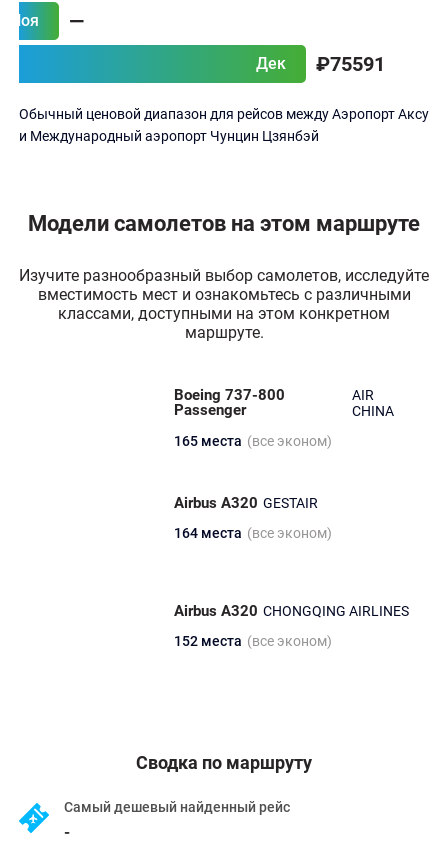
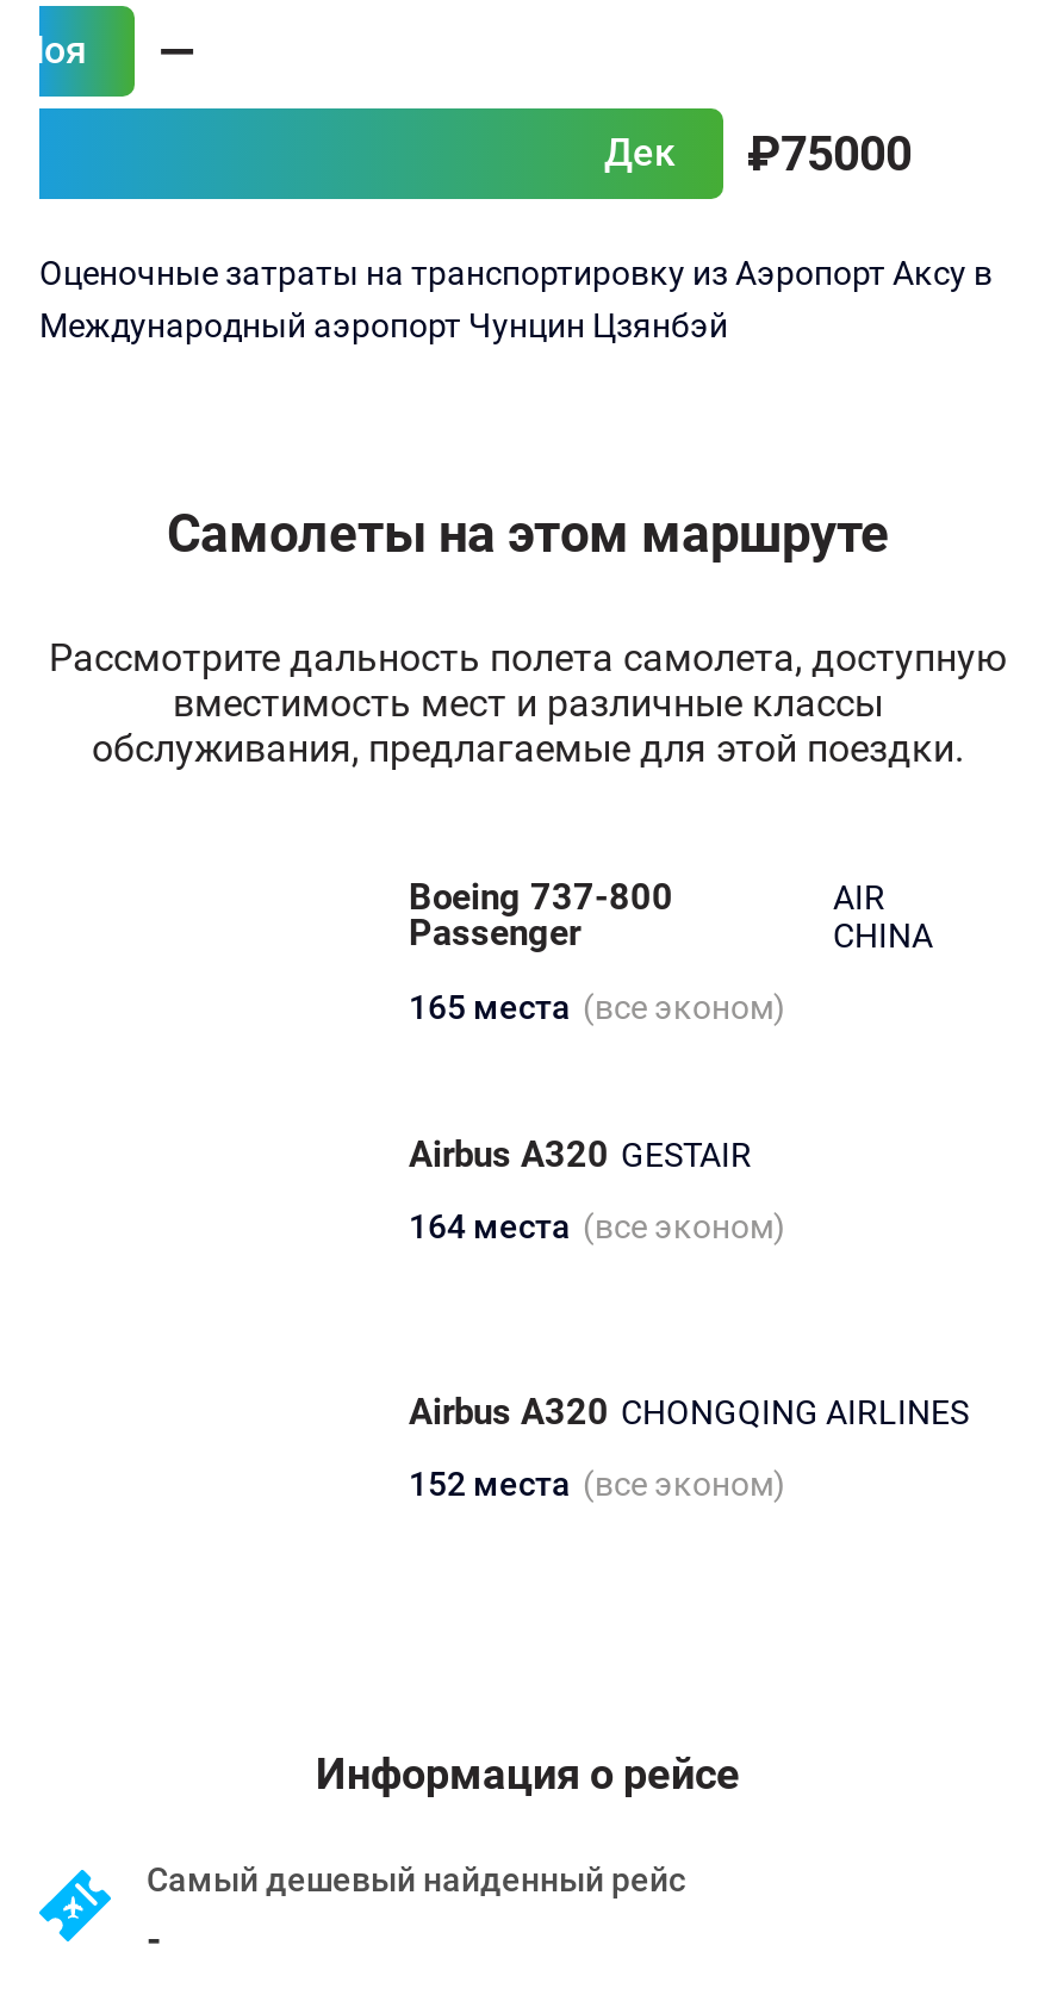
[256,52,385,76] Дек ₽75591 -> [604,125,912,182] Дек ₽75000
[19,106,429,144] Обычный ценовой диапазон для рейсов между Аэропорт Аксу | и Международный аэропорт Чунцин Цзянбэй -> [39,254,993,344] Оценочные затраты на транспортировку из Аэропорт Аксу в | Международный аэропорт Чунцин Цзянбэй
[28,211,420,236] Модели самолетов на этом маршруте -> [167,504,889,564] Самолеты на этом маршруте
[19,266,429,342] Изучите разнообразный выбор самолетов, исследуйте | вместимость мест и ознакомьтесь с различными | классами, доступными на этом конкретном | маршруте. -> [49,635,1007,771] Рассмотрите дальность полета самолета, доступную | вместимость мест и различные классы | обслуживания, предлагаемые для этой поездки.
[136,752,312,773] Сводка по маршруту -> [316,1748,740,1798] Информация о рейсе

